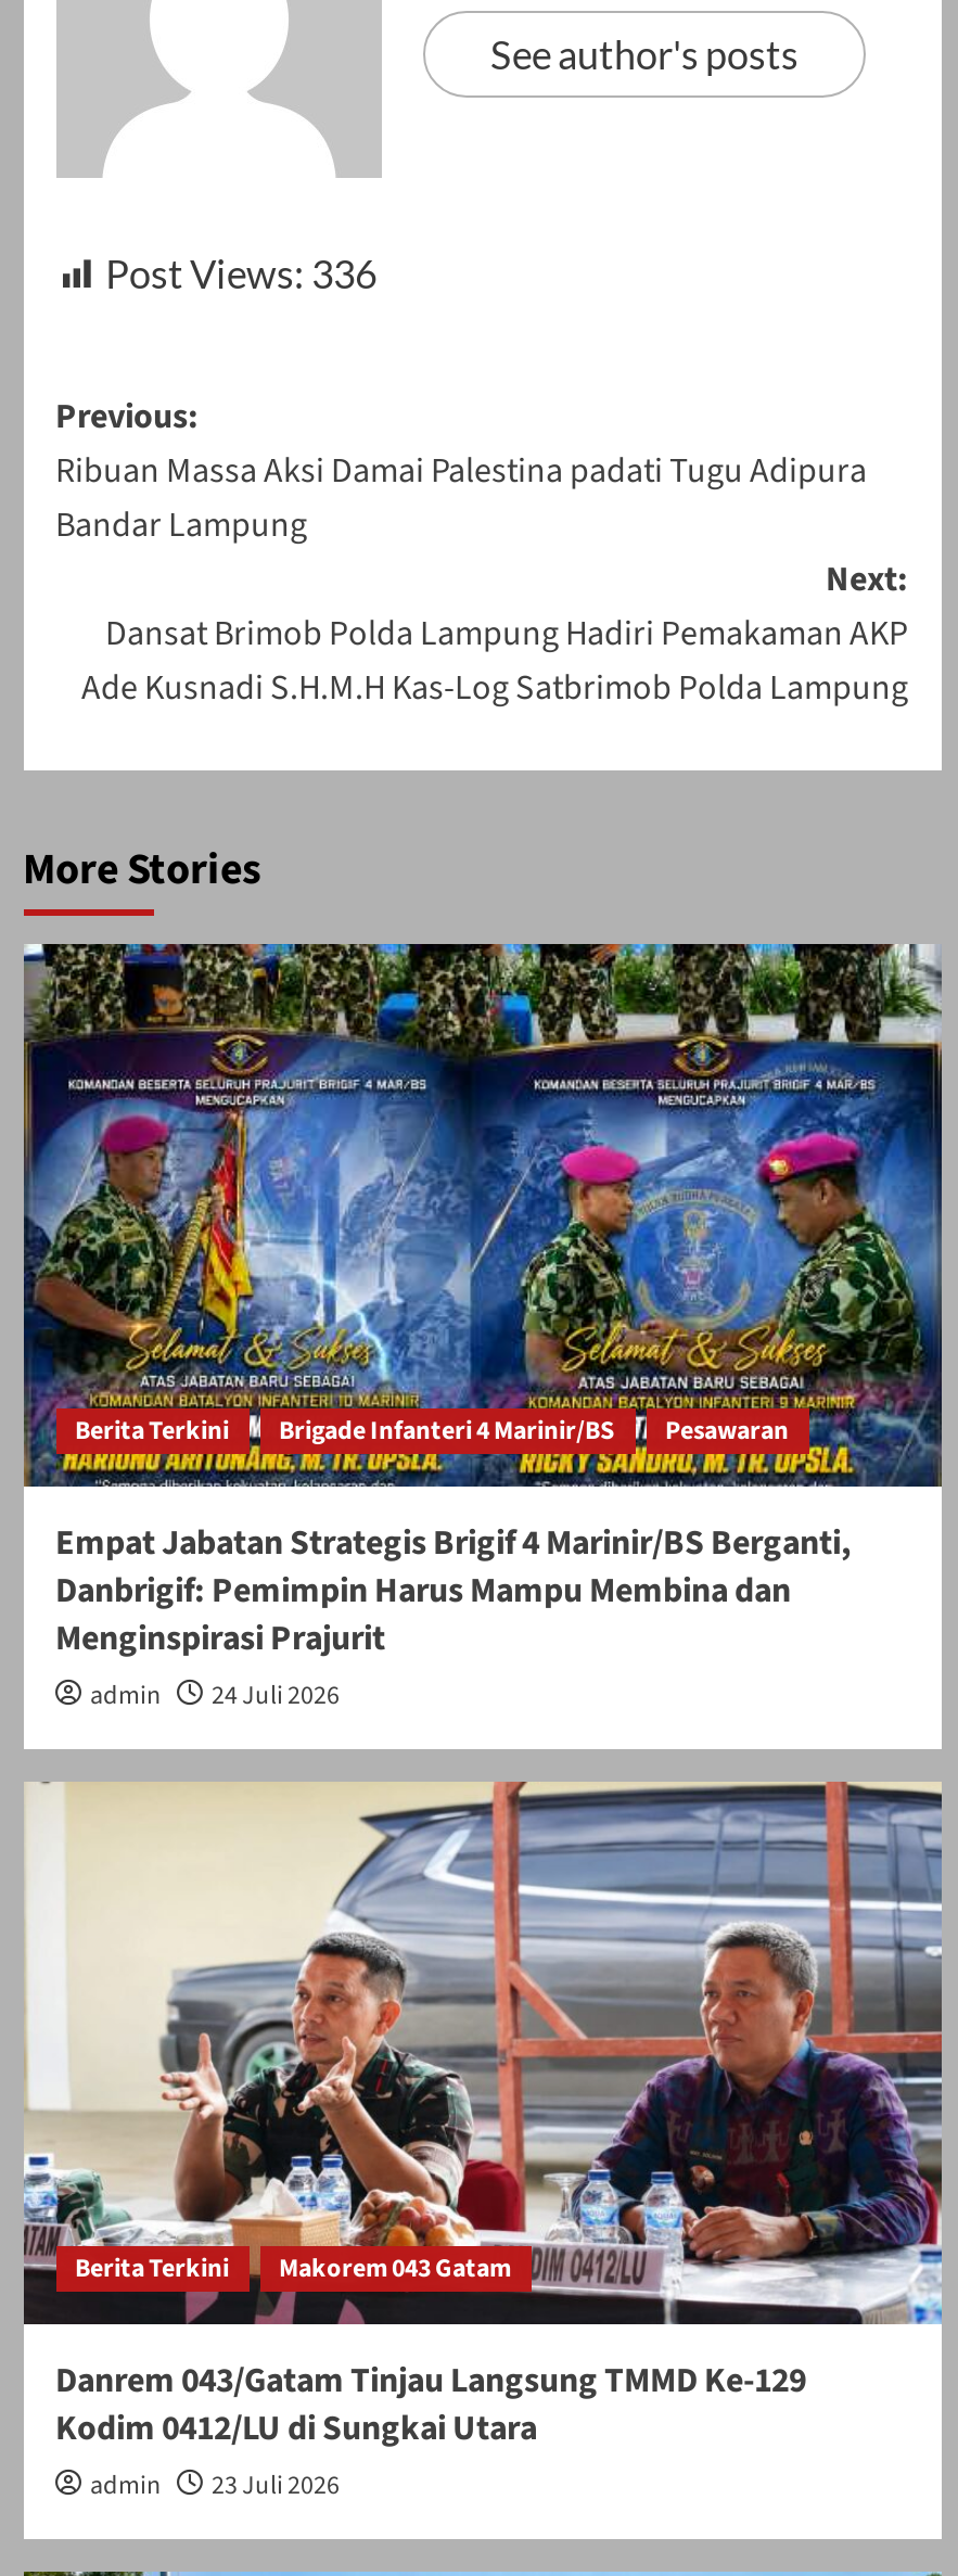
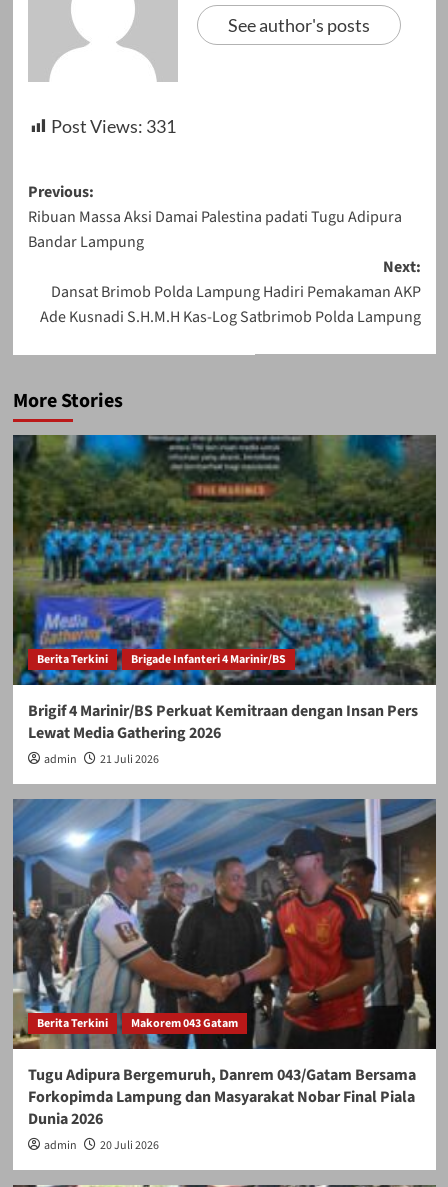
[105,249,376,296] Post Views: 336 -> [50,115,175,137] Post Views: 331
[22,942,942,1661] [image] | Pesawaran | Empat Jabatan Strategis Brigif 4 Marinir/BS Berganti, | Danbrigif: Pemimpin Harus Mampu Membina dan | Menginspirasi Prajurit -> [12,434,437,744] [image] | Brigif 4 Marinir/BS Perkuat Kemitraan dengan Insan Pers | Lewat Media Gathering 2026
moved [75,1677,511,2286] -> [36,751,237,1032]: admin | Berita Terkini | Makorem 043 Gatam
[90,1677,340,1714] admin 24 Juli 2026 -> [43,751,158,768] admin 21 Juli 2026
[24,1780,942,2451] [image] | Danrem 043/Gatam Tinjau Langsung TMMD Ke-129 | Kodim 0412/LU di Sungkai Utara -> [12,798,437,1130] [image] | Tugu Adipura Bergemuruh, Danrem 043/Gatam Bersama | Forkopimda Lampung dan Masyarakat Nobar Final Piala | Dunia 2026
[90,2467,340,2504] admin 23 Juli 2026 -> [43,1137,158,1154] admin 20 Juli 2026

